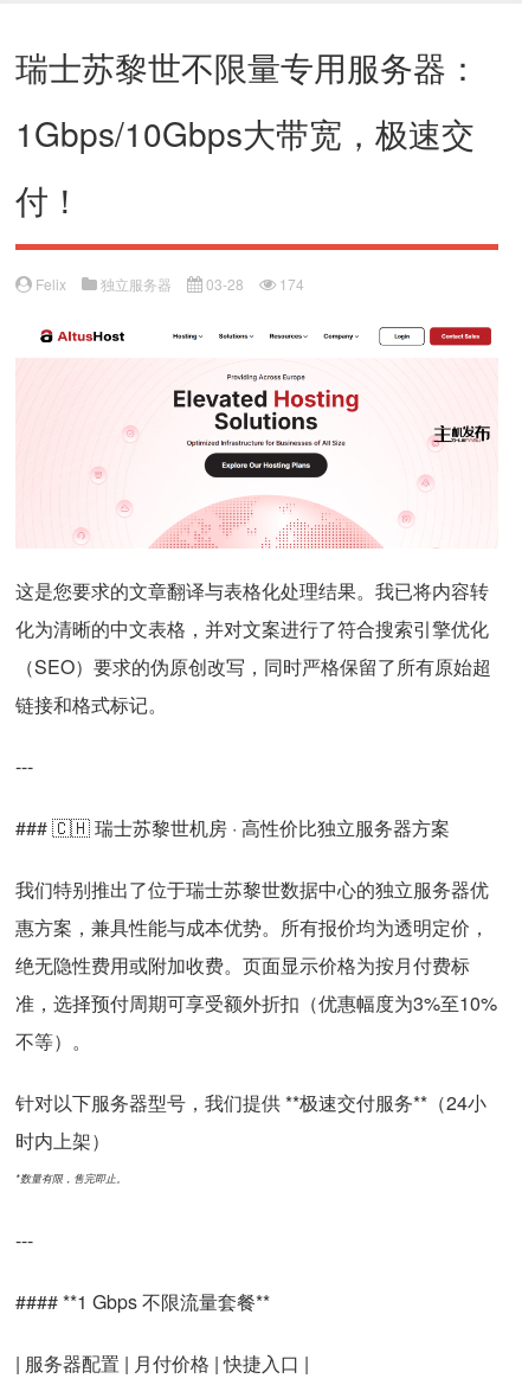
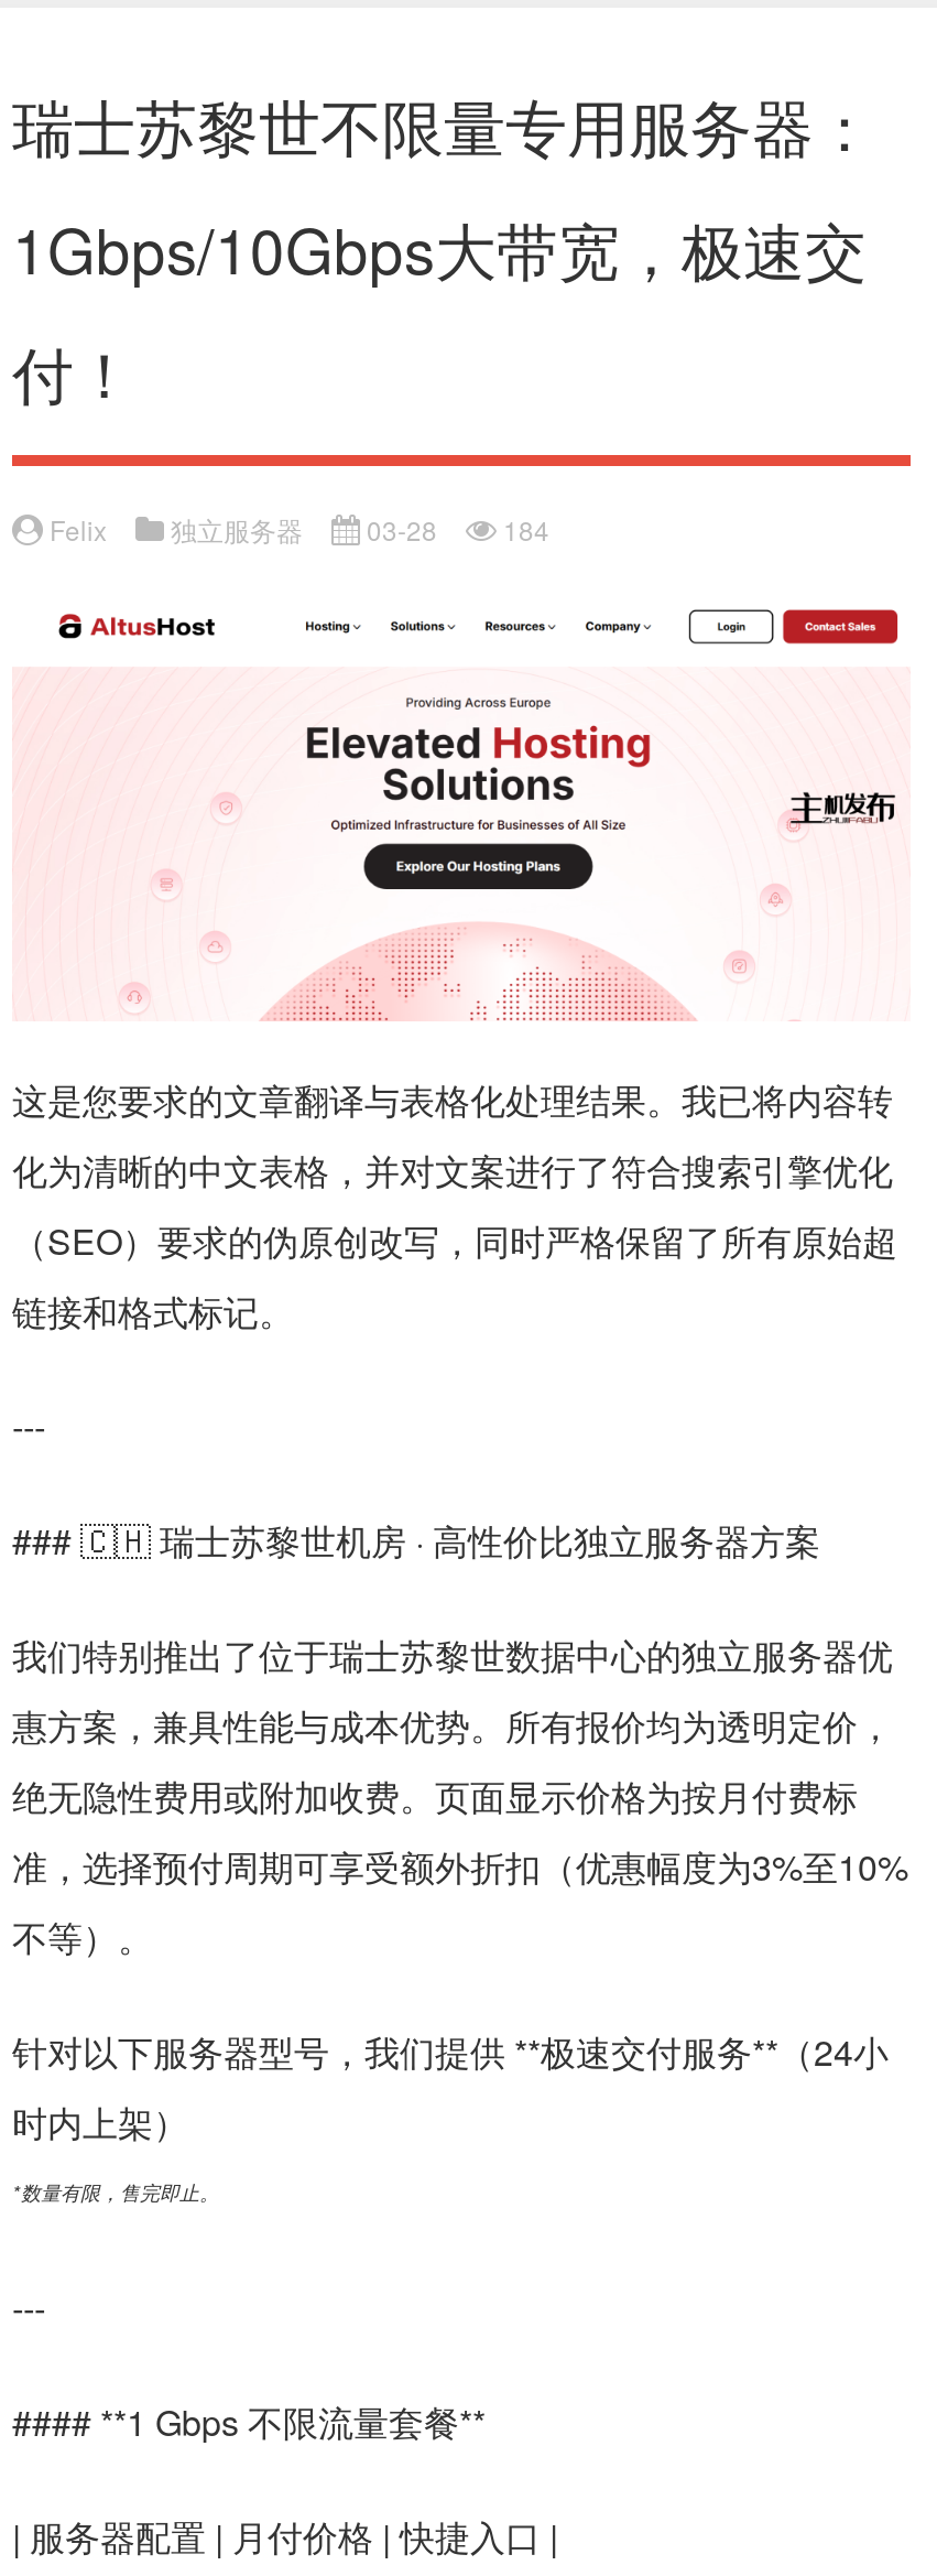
[36,273,304,294] Felix 独立服务器 03-28 174 -> [50,510,549,547] Felix 独立服务器 03-28 184

